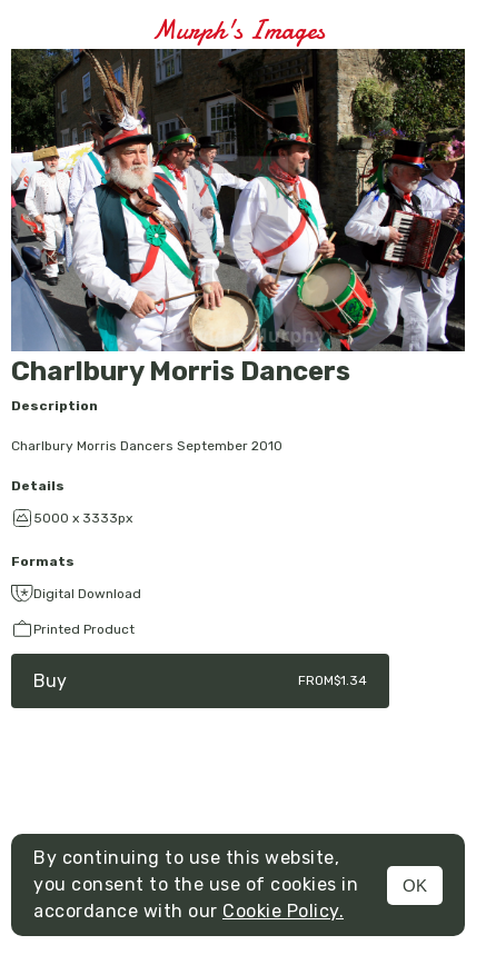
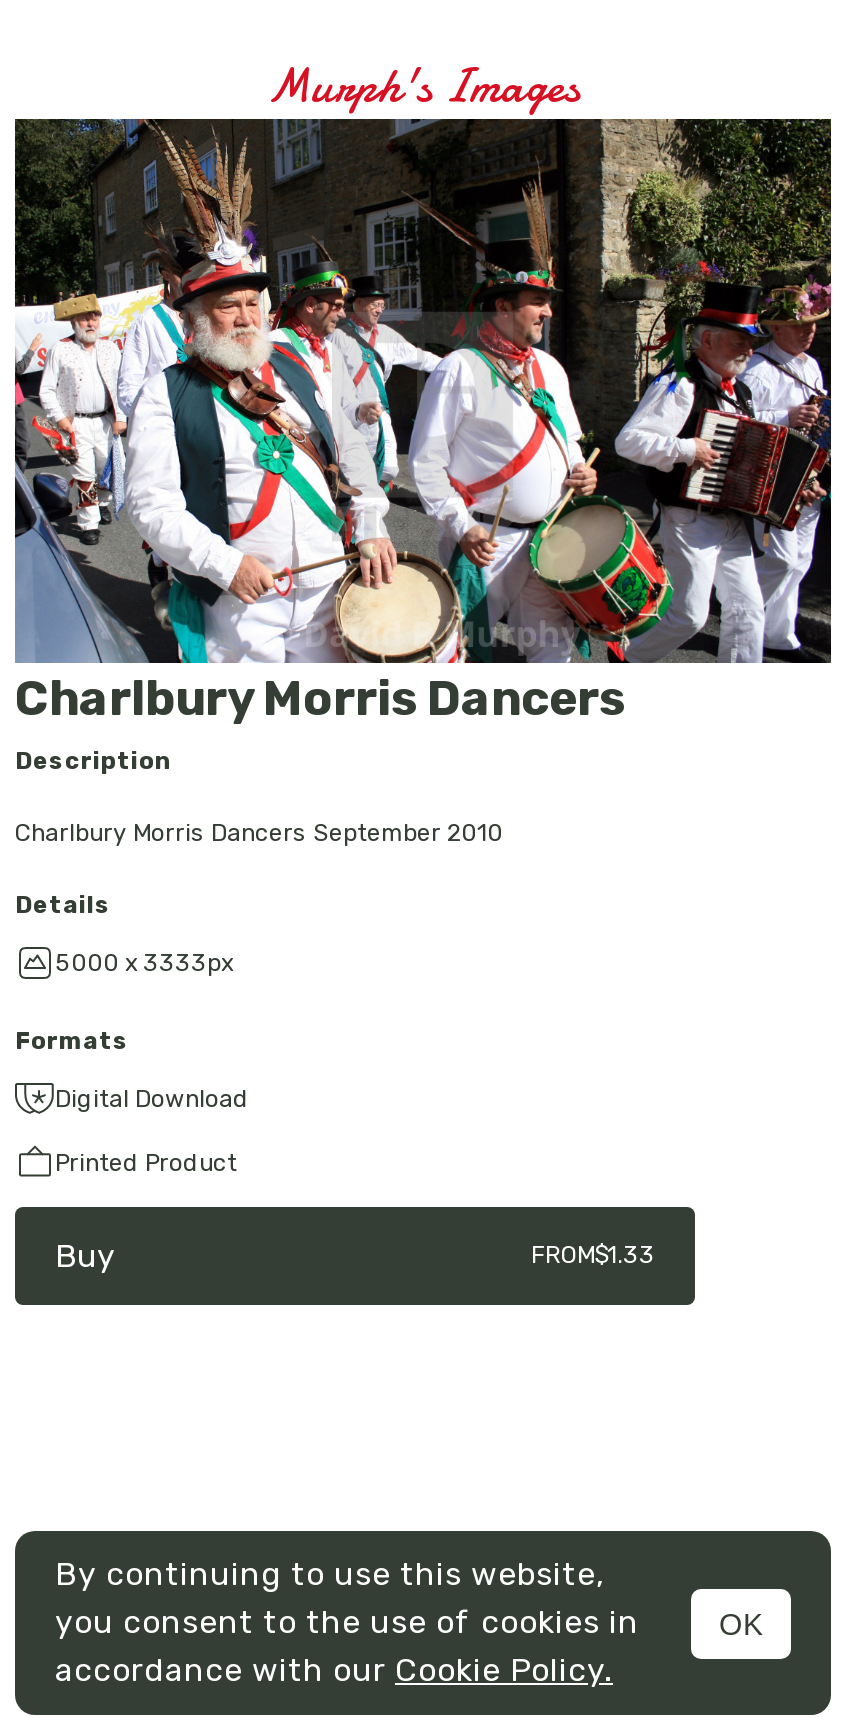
[298,673,367,689] FROM$1.34 -> [531,1242,655,1270] FROM$1.33

